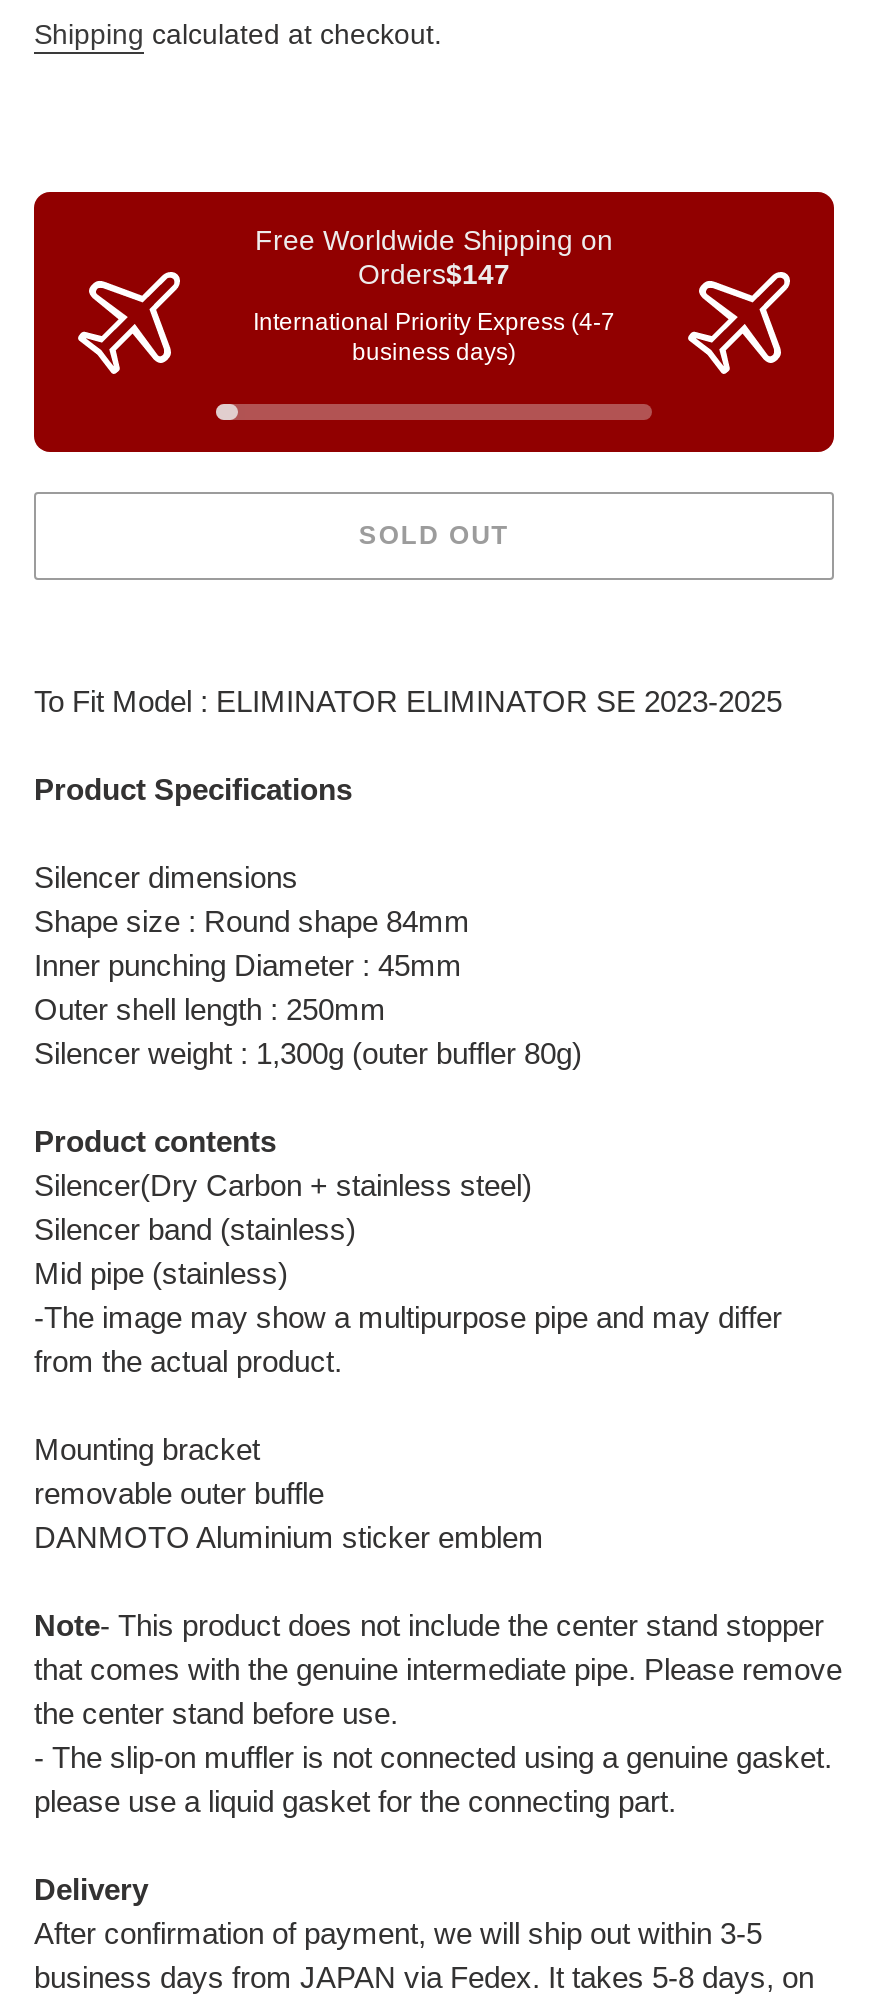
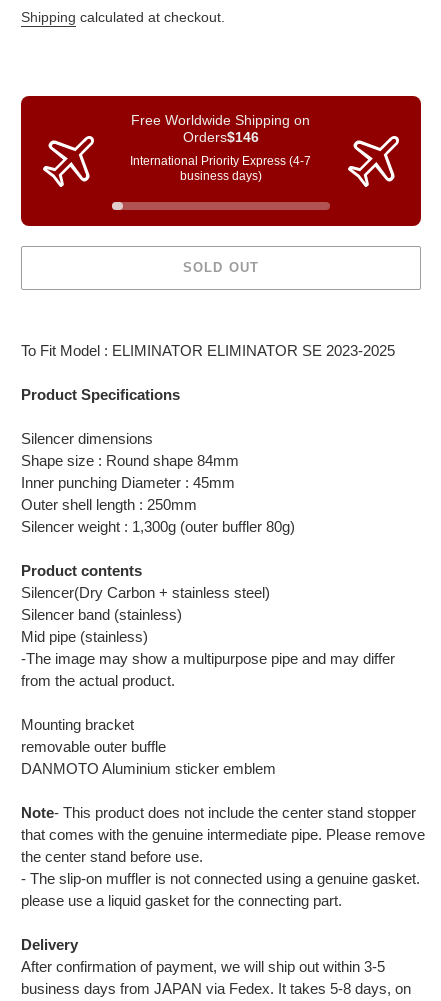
[358,259,510,291] Orders$147 -> [183,129,259,145] Orders$146

